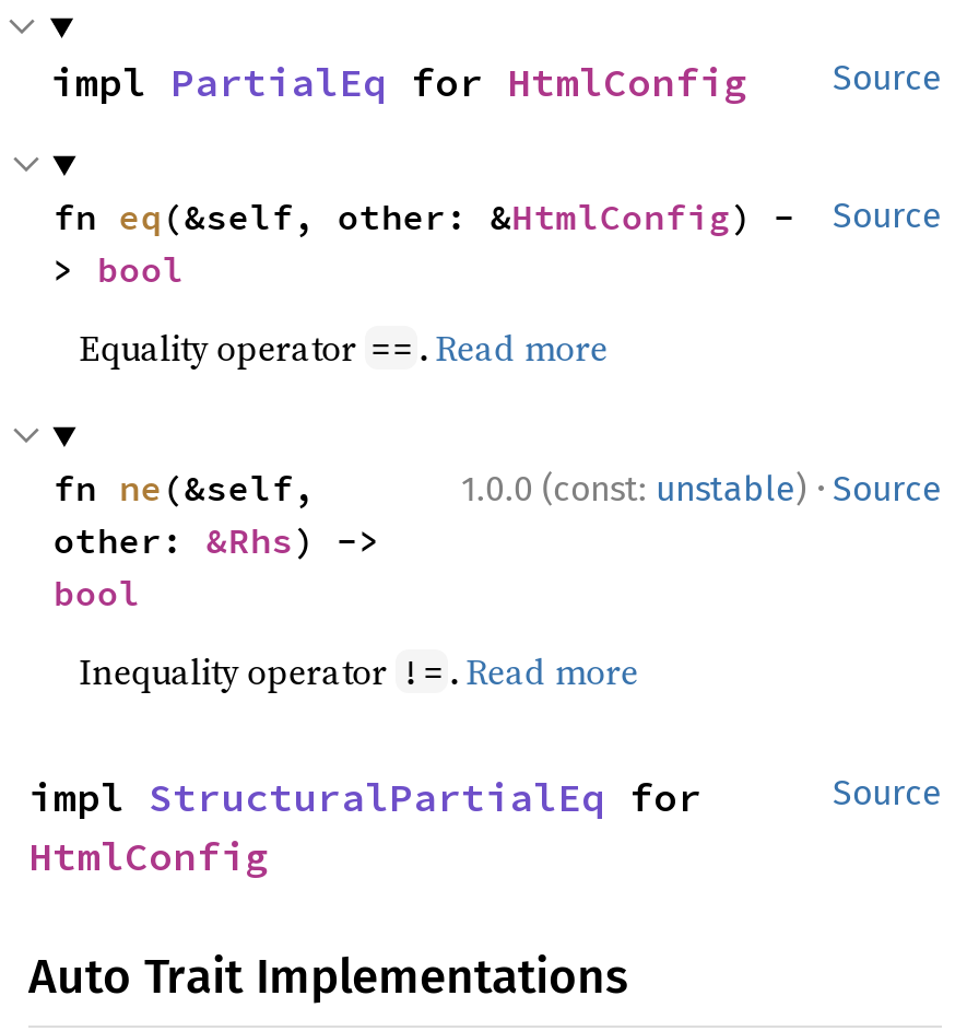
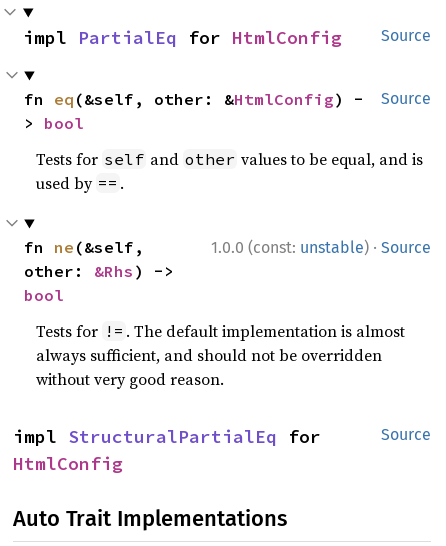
[79,324,608,372] Equality operator == . Read more -> [36,148,423,194] Tests for self and other values to be equal, and is | used by == .
[79,648,639,696] Inequality operator != . Read more -> [36,320,405,390] Tests for != . The default implementation is almost | always sufficient, and should not be overridden | without very good reason.

